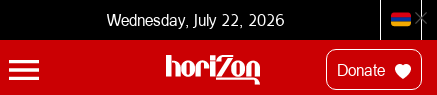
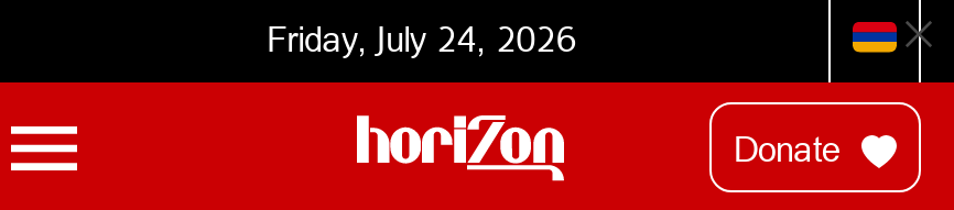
[107,9,284,28] Wednesday, July 22, 2026 -> [267,15,575,57] Friday, July 24, 2026

